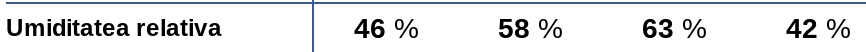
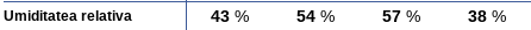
[354,12,418,44] 46% -> [211,7,249,25] 43%
[498,12,562,44] 58% -> [296,7,335,25] 54%
[642,12,706,44] 63% -> [382,7,420,25] 57%
[786,12,850,44] 42% -> [468,7,506,25] 38%

